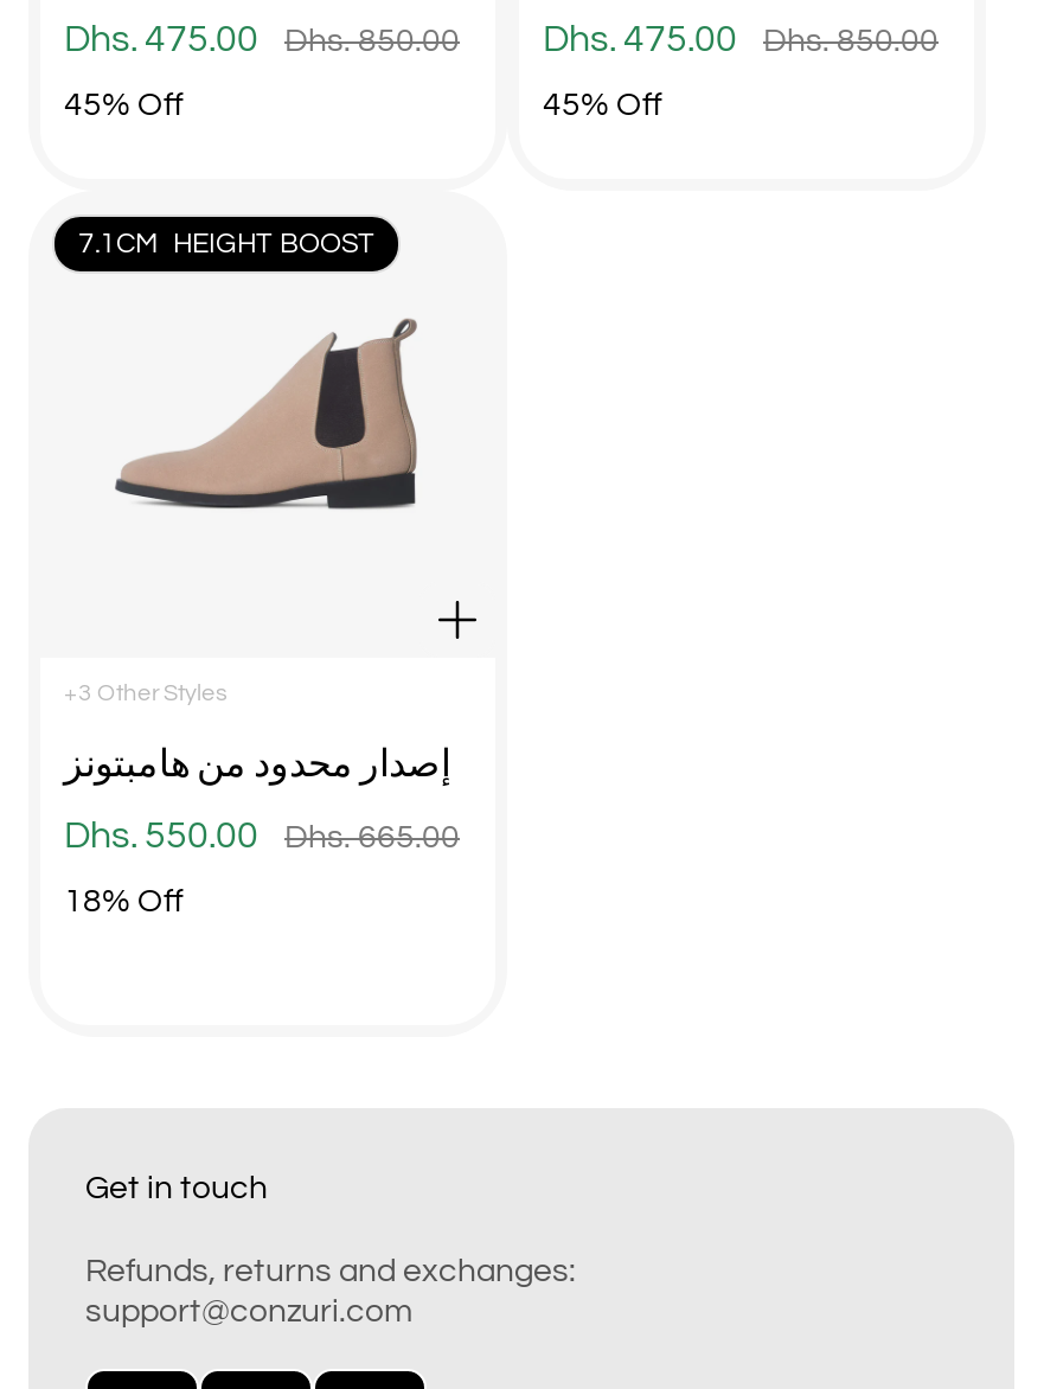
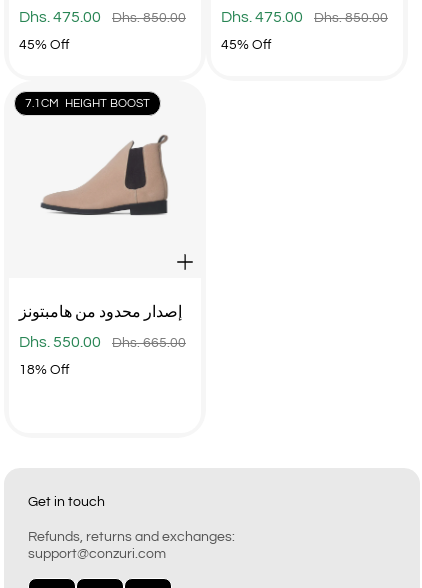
[64,681,228,705] +3 Other Styles -> none

